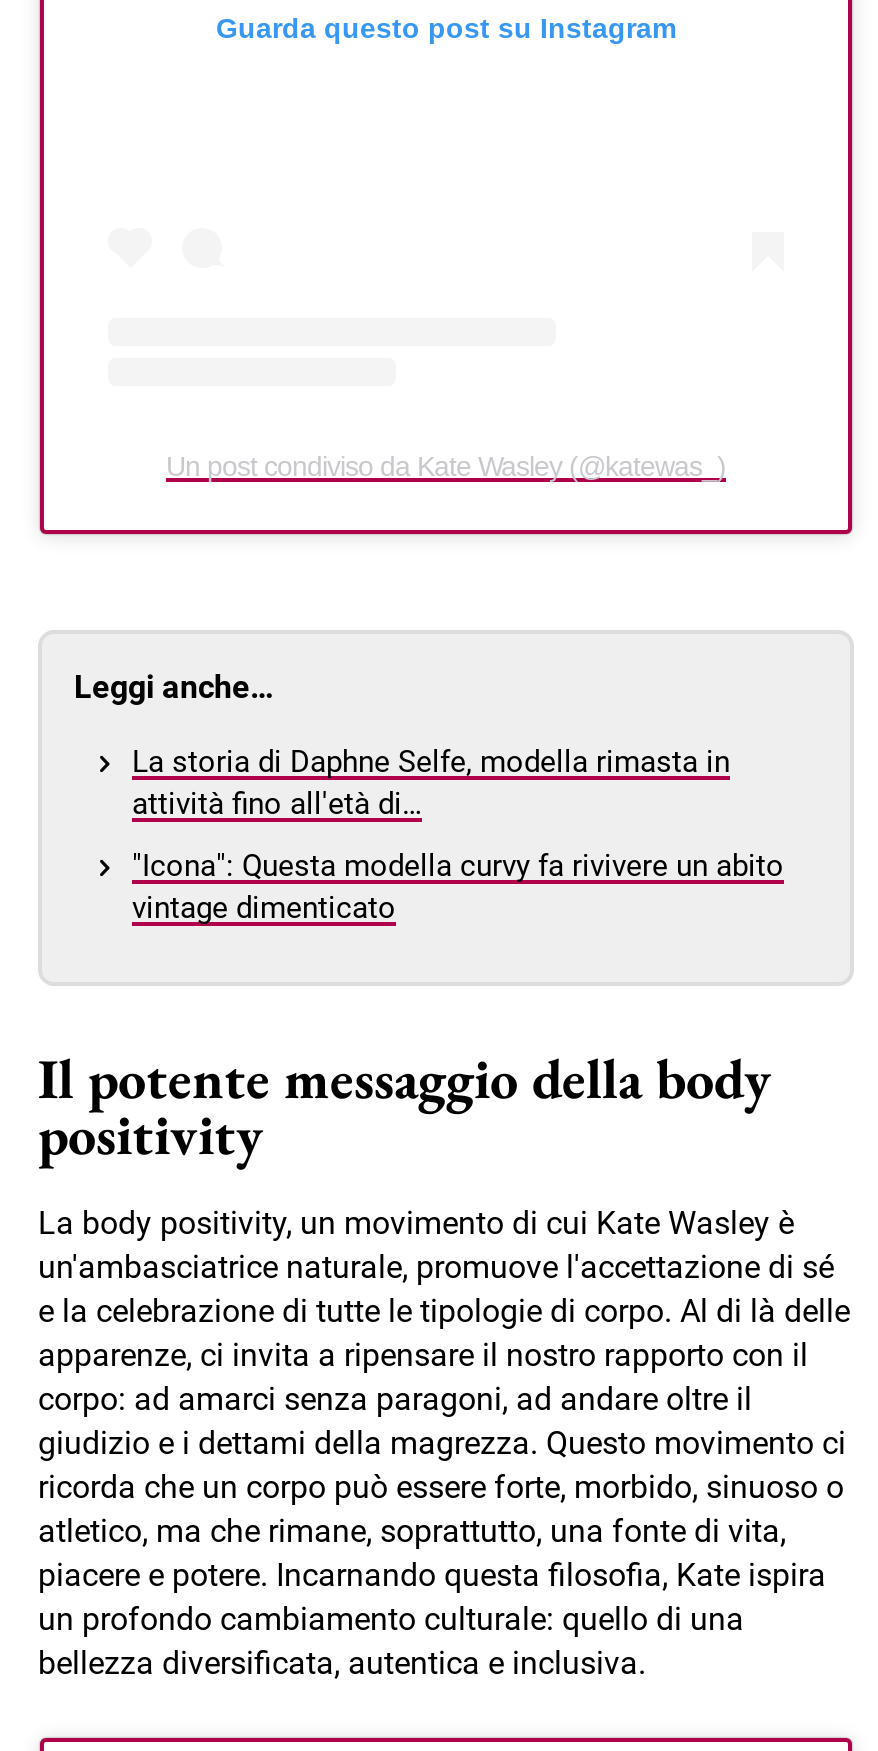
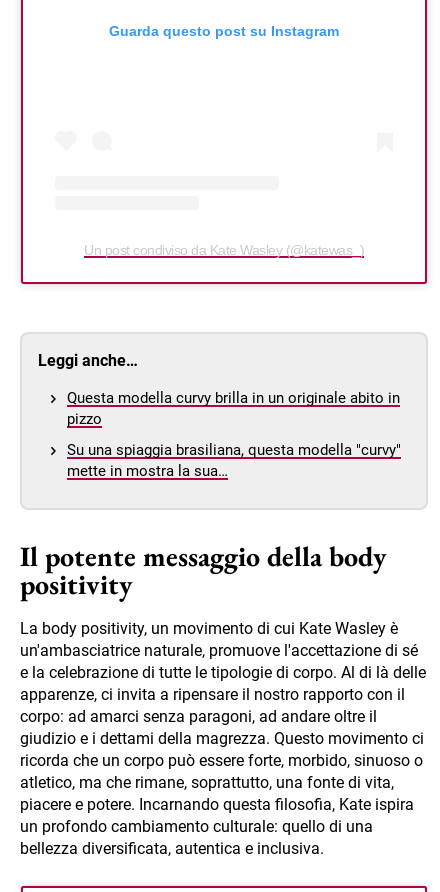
[132,743,730,821] La storia di Daphne Selfe, modella rimasta in | attività fino all'età di… -> [67,388,400,427] Questa modella curvy brilla in un originale abito in | pizzo
[132,847,784,925] "Icona": Questa modella curvy fa rivivere un abito | vintage dimenticato -> [67,440,401,479] Su una spiaggia brasiliana, questa modella "curvy" | mette in mostra la sua…

